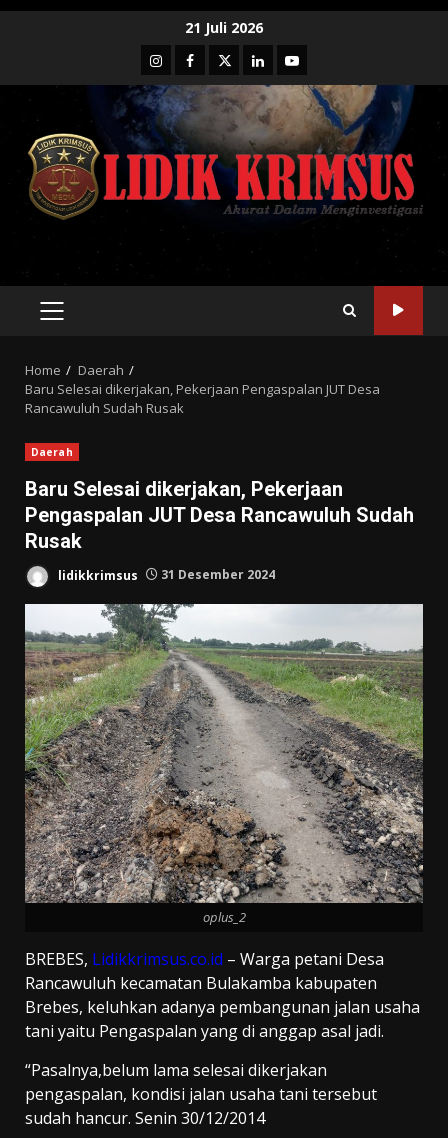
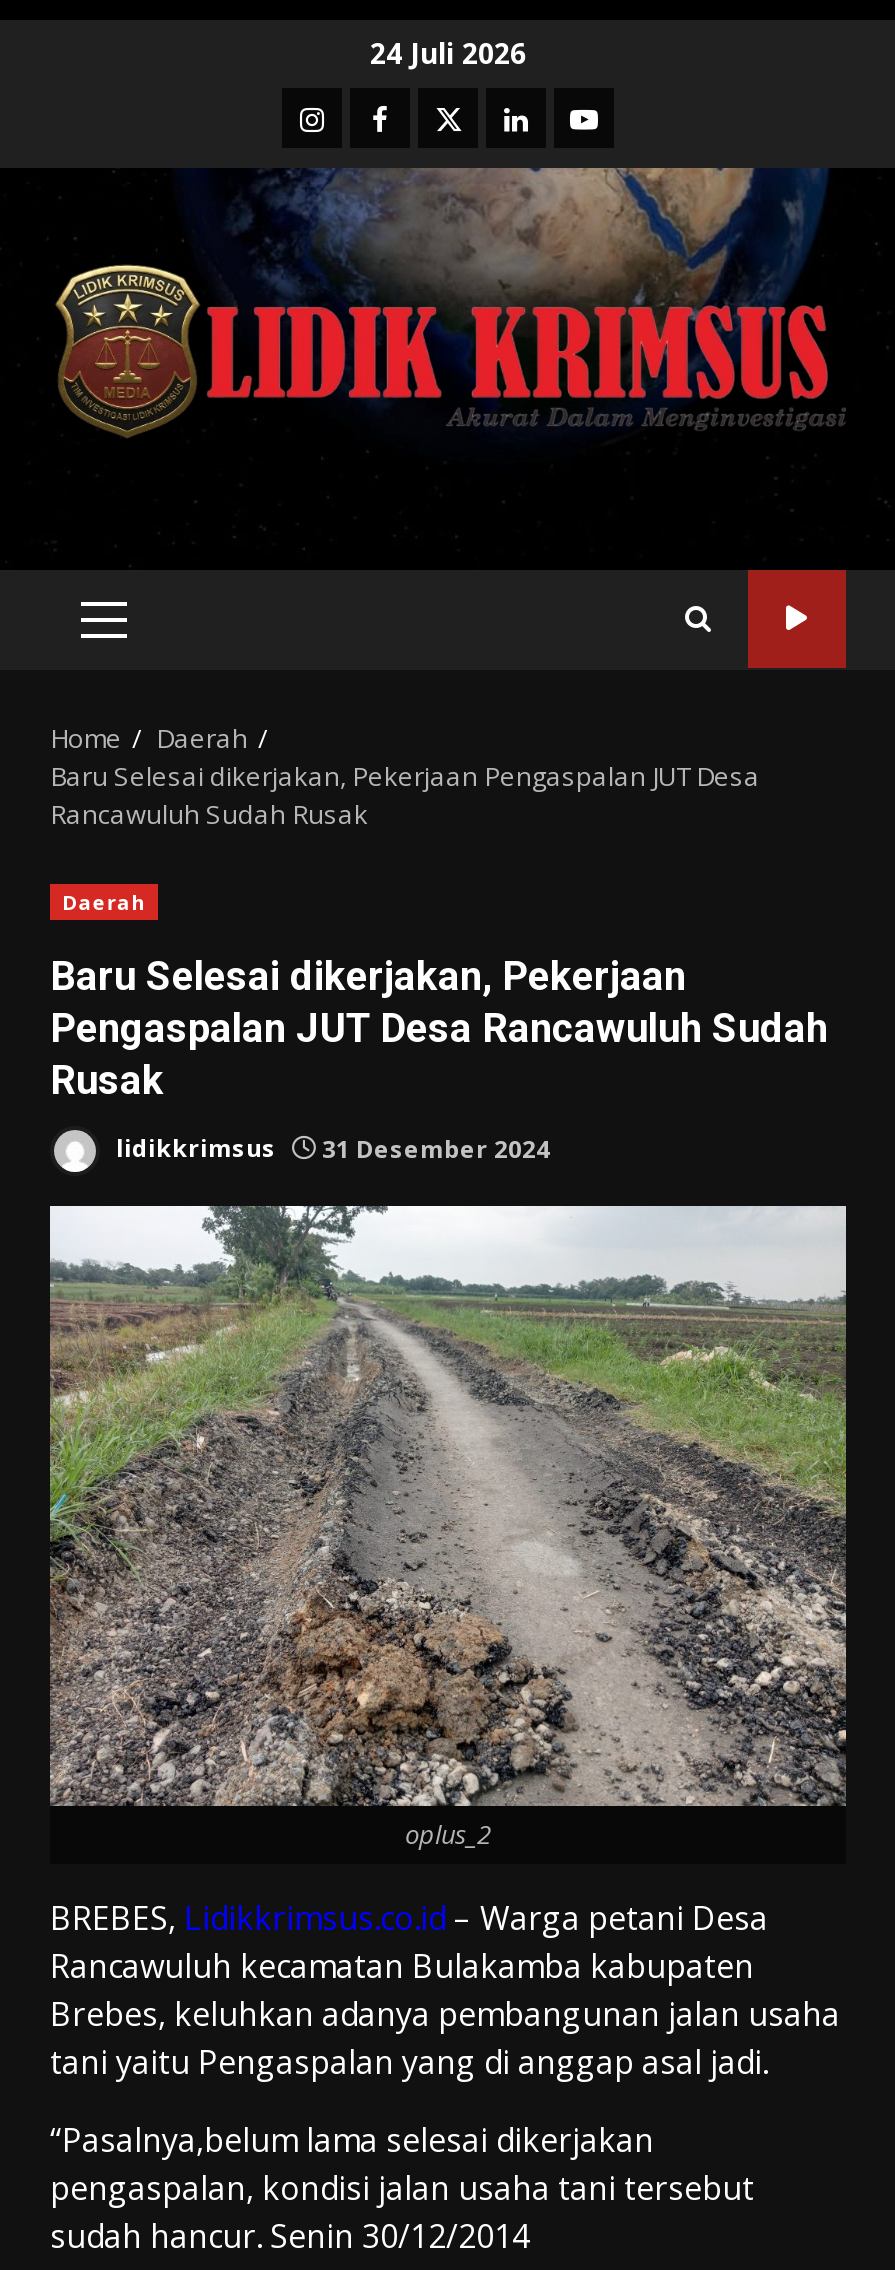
[185,18,263,37] 21 Juli 2026 -> [370,34,526,72] 24 Juli 2026

